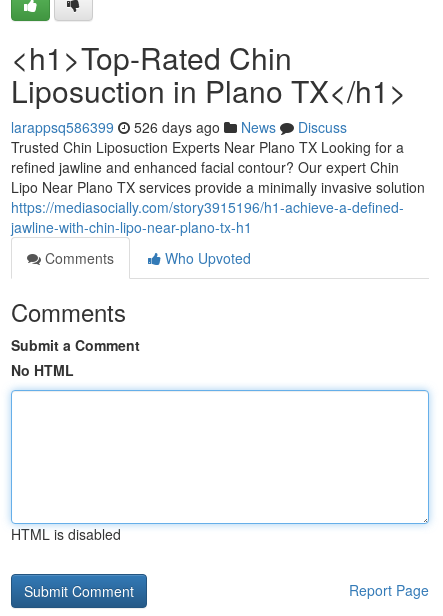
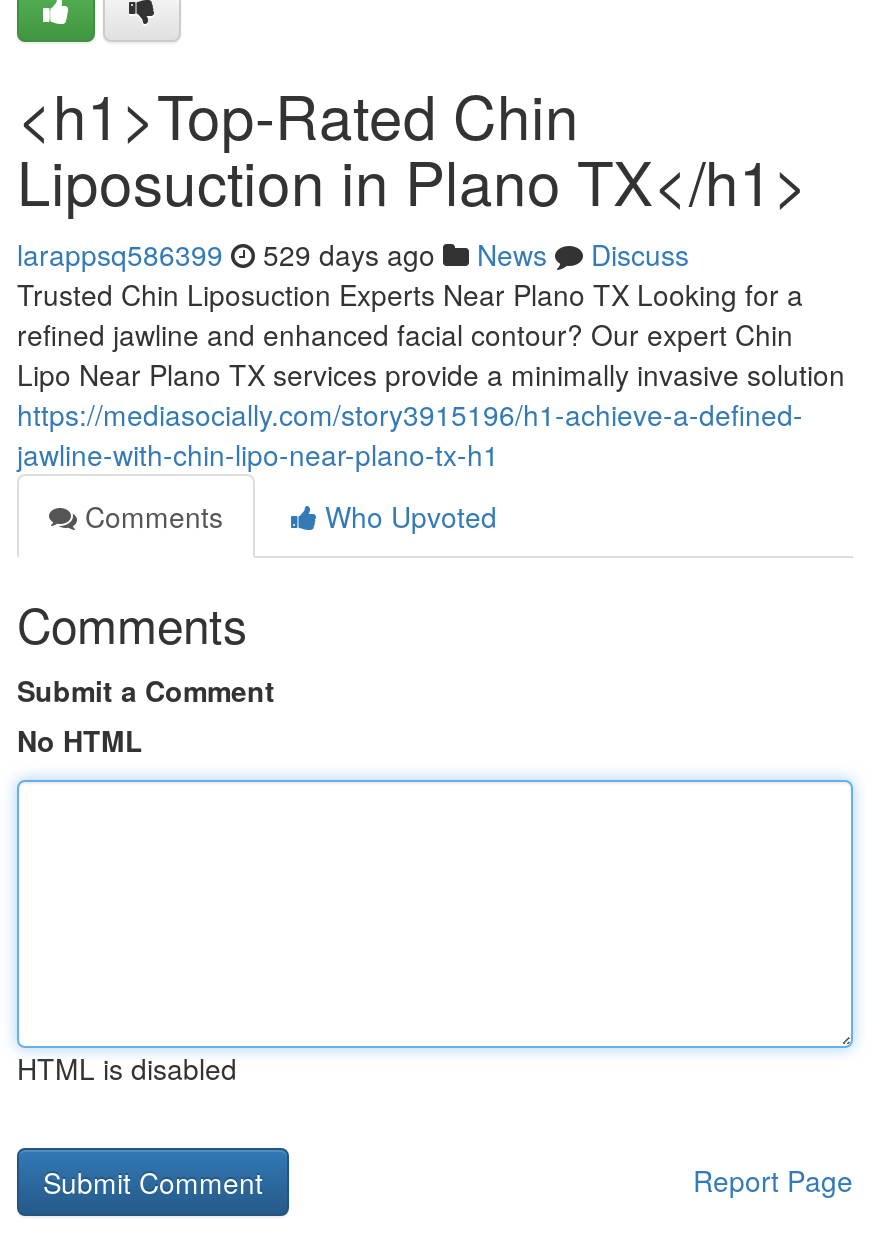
[11,117,347,137] larappsq586399 526 days ago News Discuss -> [17,234,689,274] larappsq586399 529 days ago News Discuss

